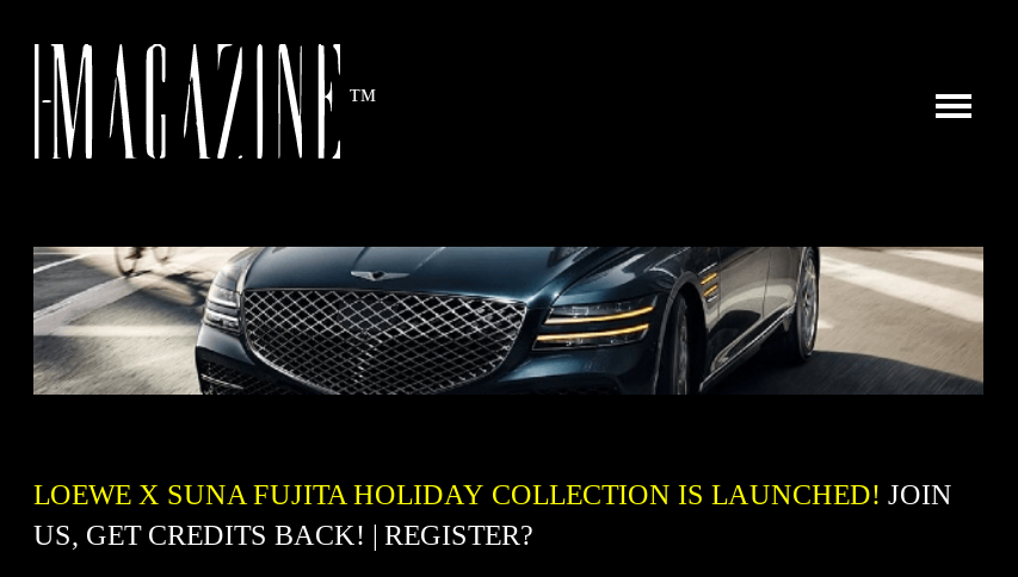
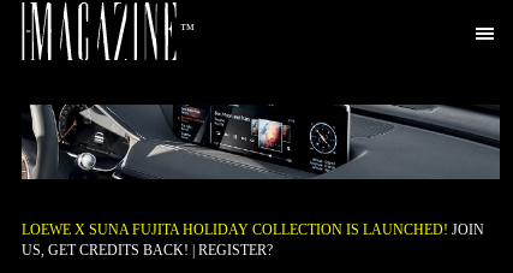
[31,244,986,397] [image] -> [22,103,500,180] [image]

